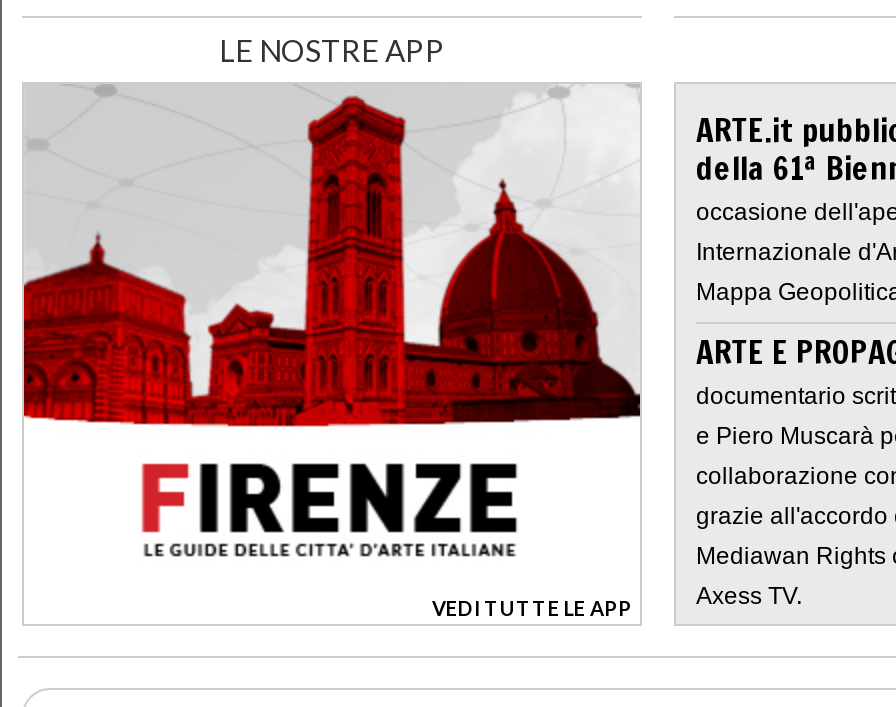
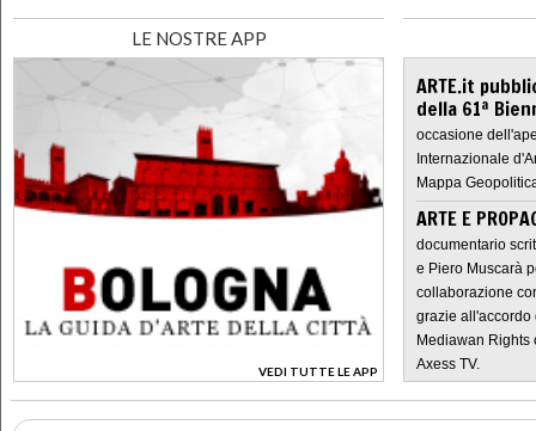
[22,85,642,559] [image] -> [13,61,384,341] [image]

